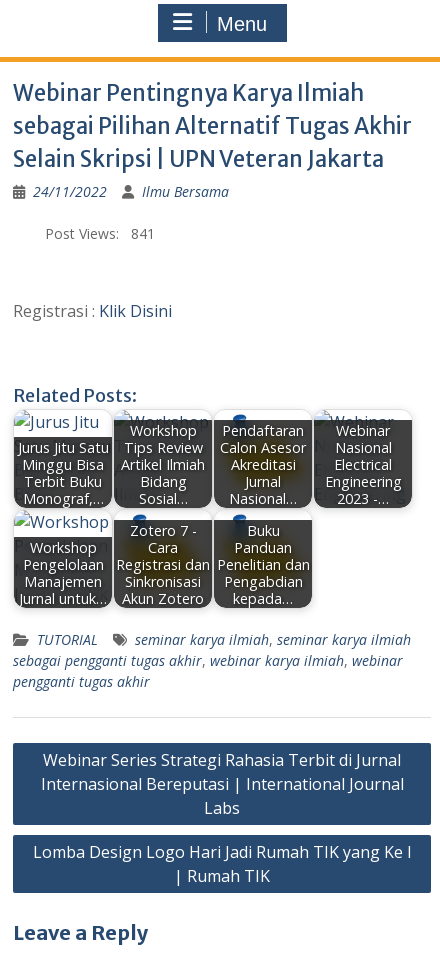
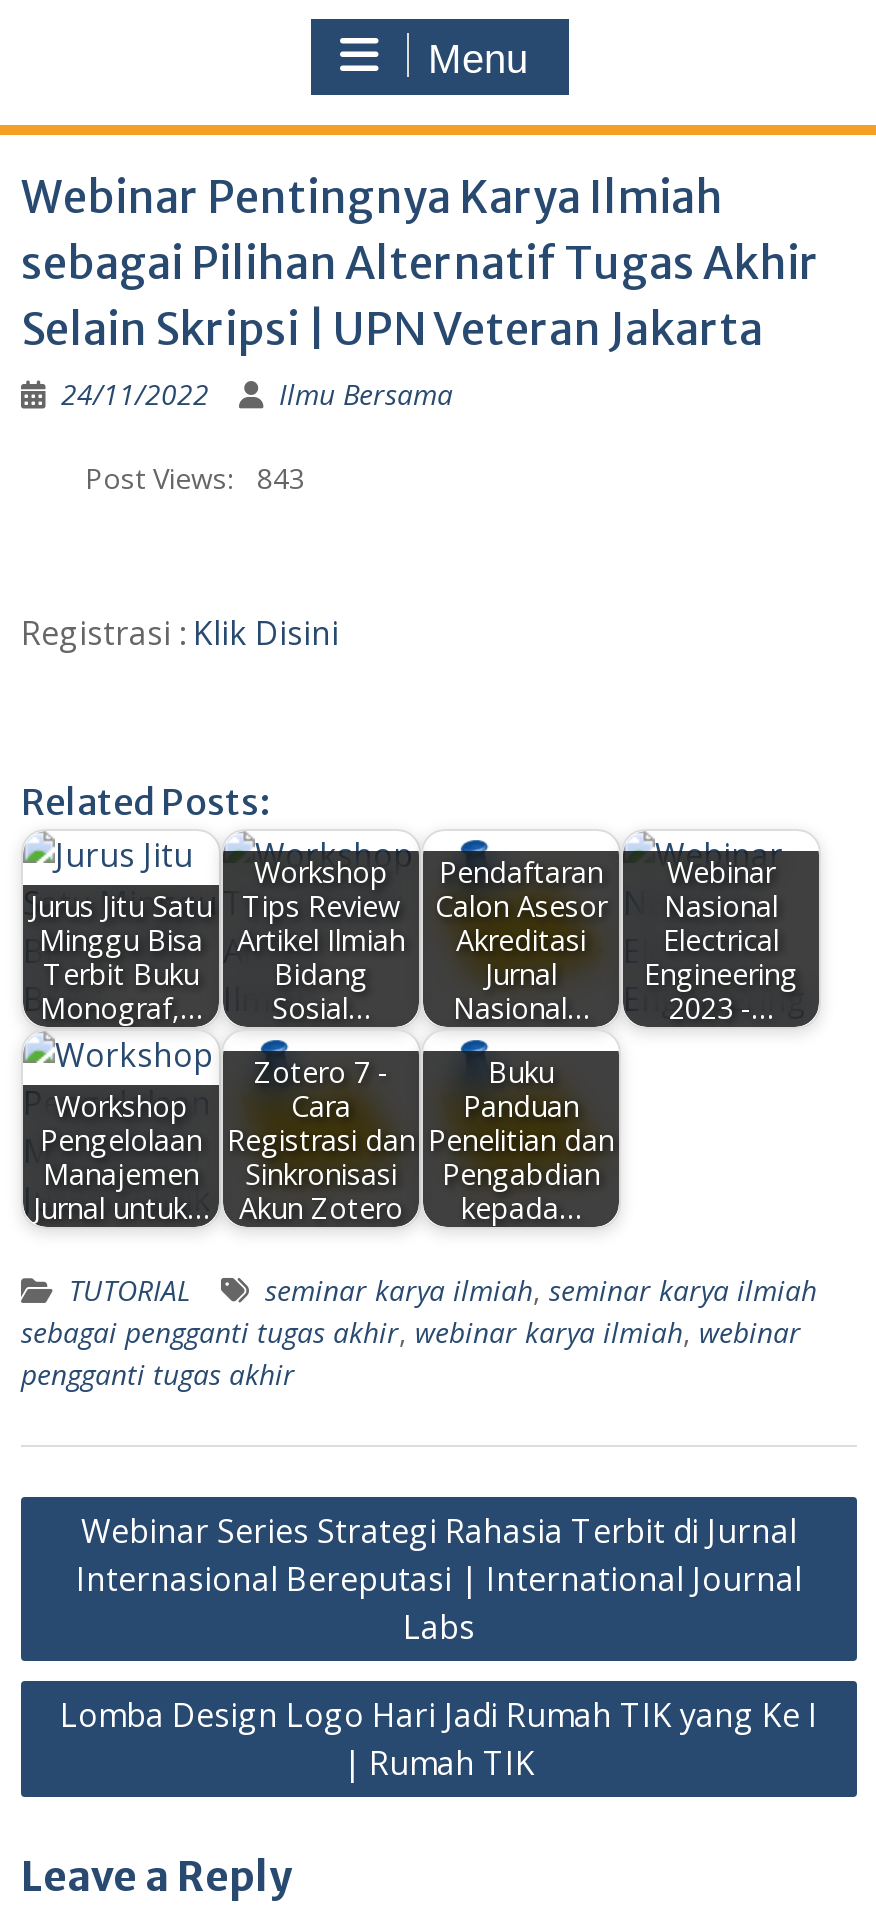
[45,224,155,243] Post Views: 841 -> [85,459,305,497] Post Views: 843

